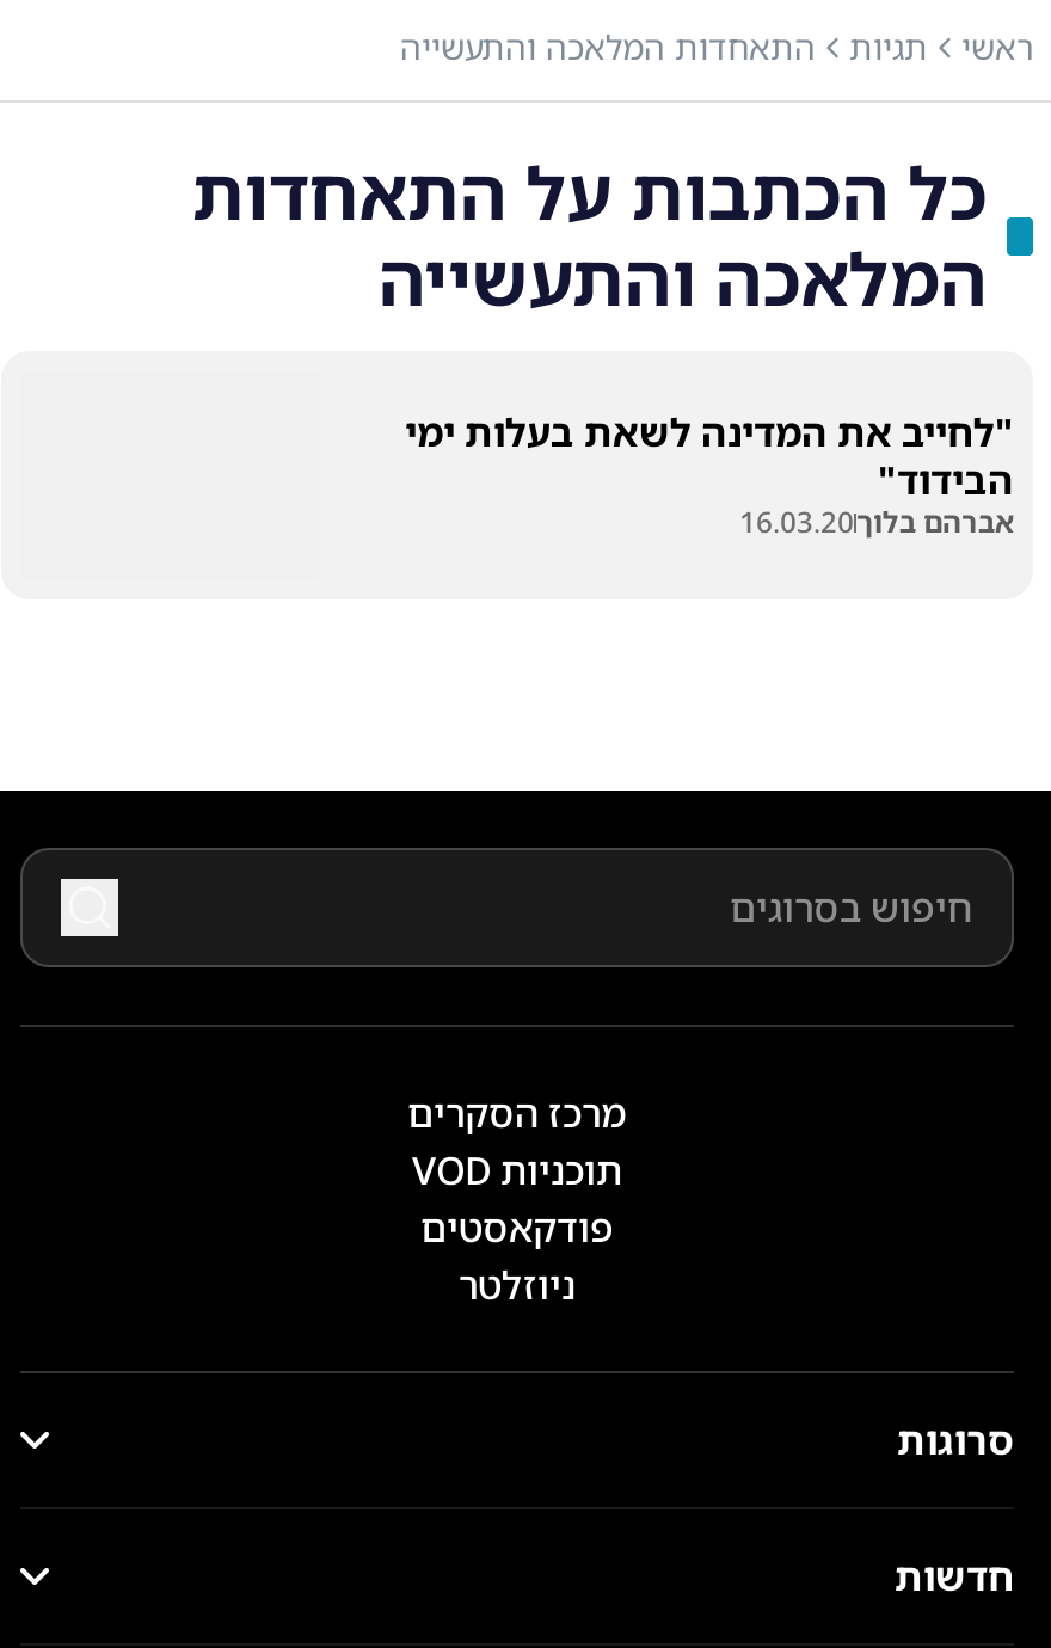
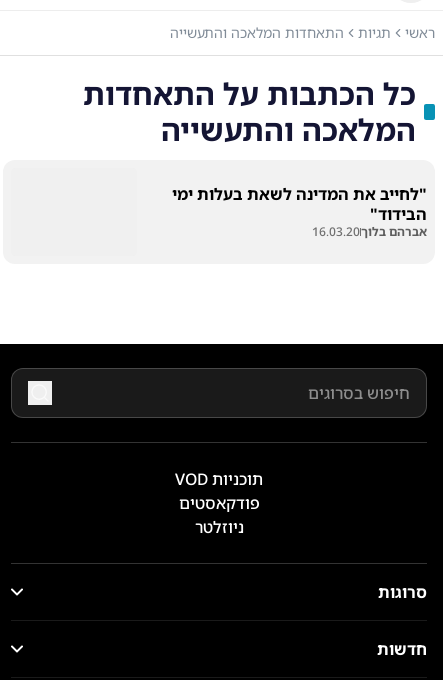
[407,1087,627,1139] מרכז הסקרים -> none

